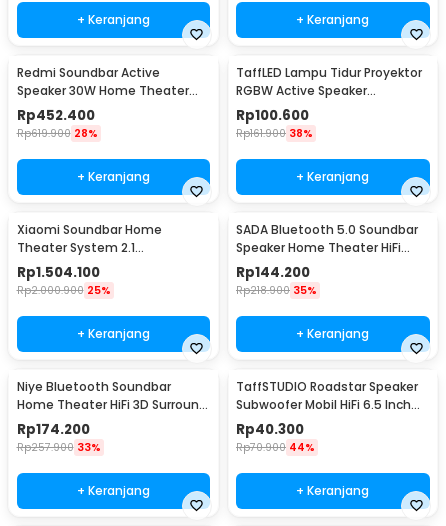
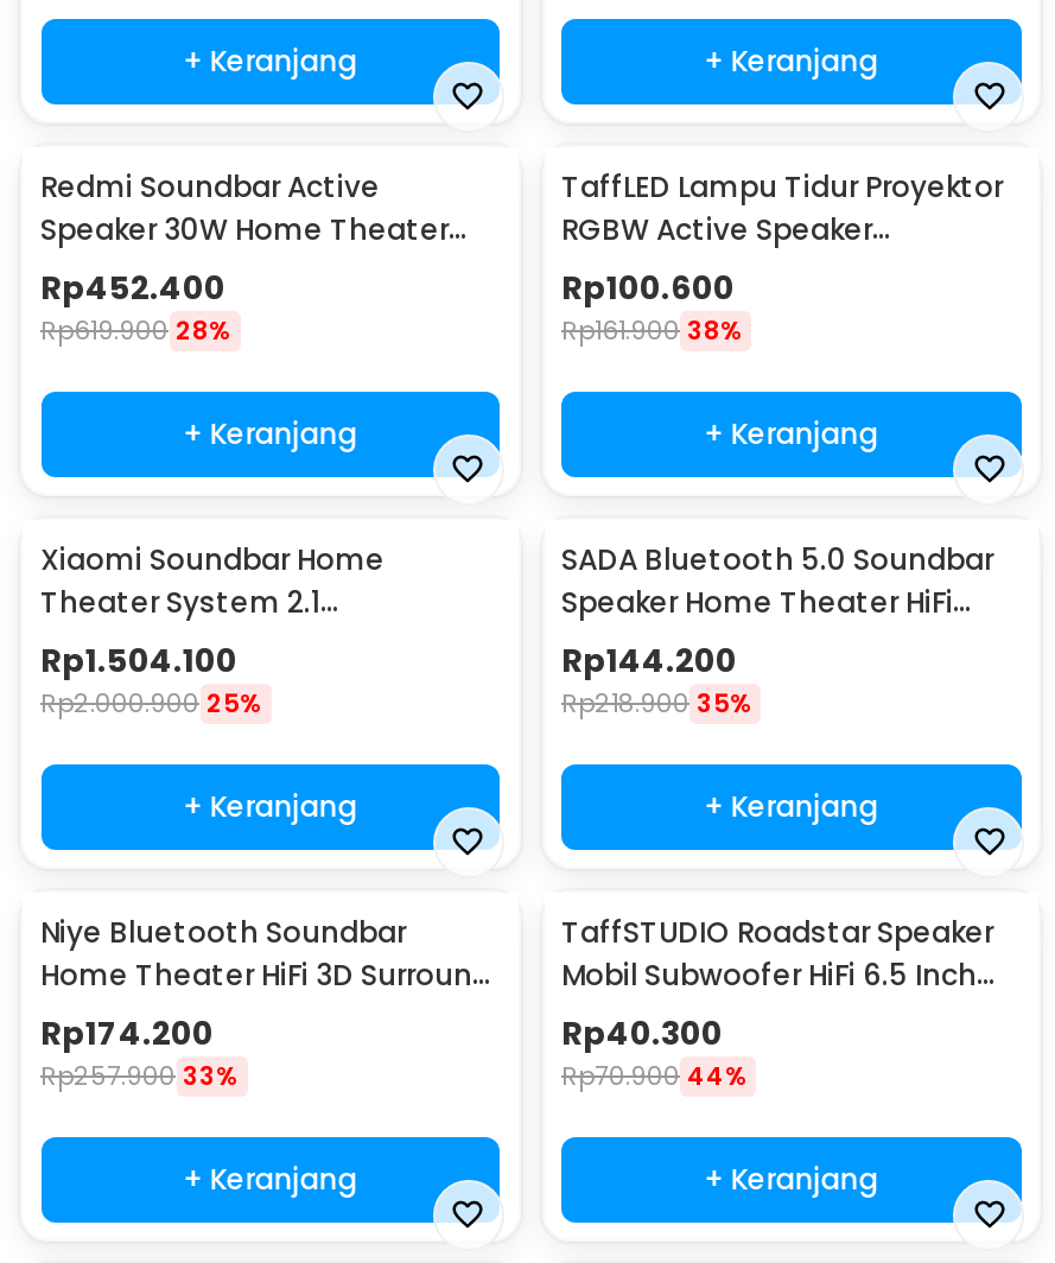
[236,395,411,412] Subwoofer Mobil HiFi 6.5 Inch -> [561,953,977,994] Mobil Subwoofer HiFi 6.5 Inch

